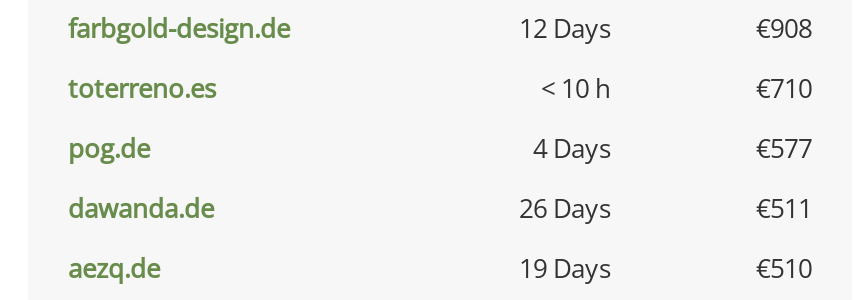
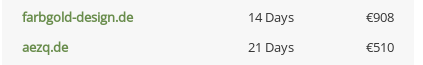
[519,10,611,46] 12 Days -> [247,8,293,26] 14 Days
[68,70,812,226] toterreno.es | < 10 h | €710 | pog.de | 4 Days | €577 | dawanda.de | 26 Days | €511 -> none
[519,250,611,286] 19 Days -> [247,38,293,56] 21 Days

